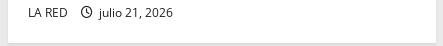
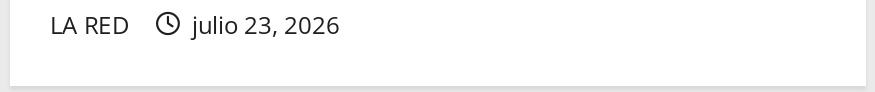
[28,4,173,21] LA RED julio 21, 2026 -> [50,8,340,42] LA RED julio 23, 2026

